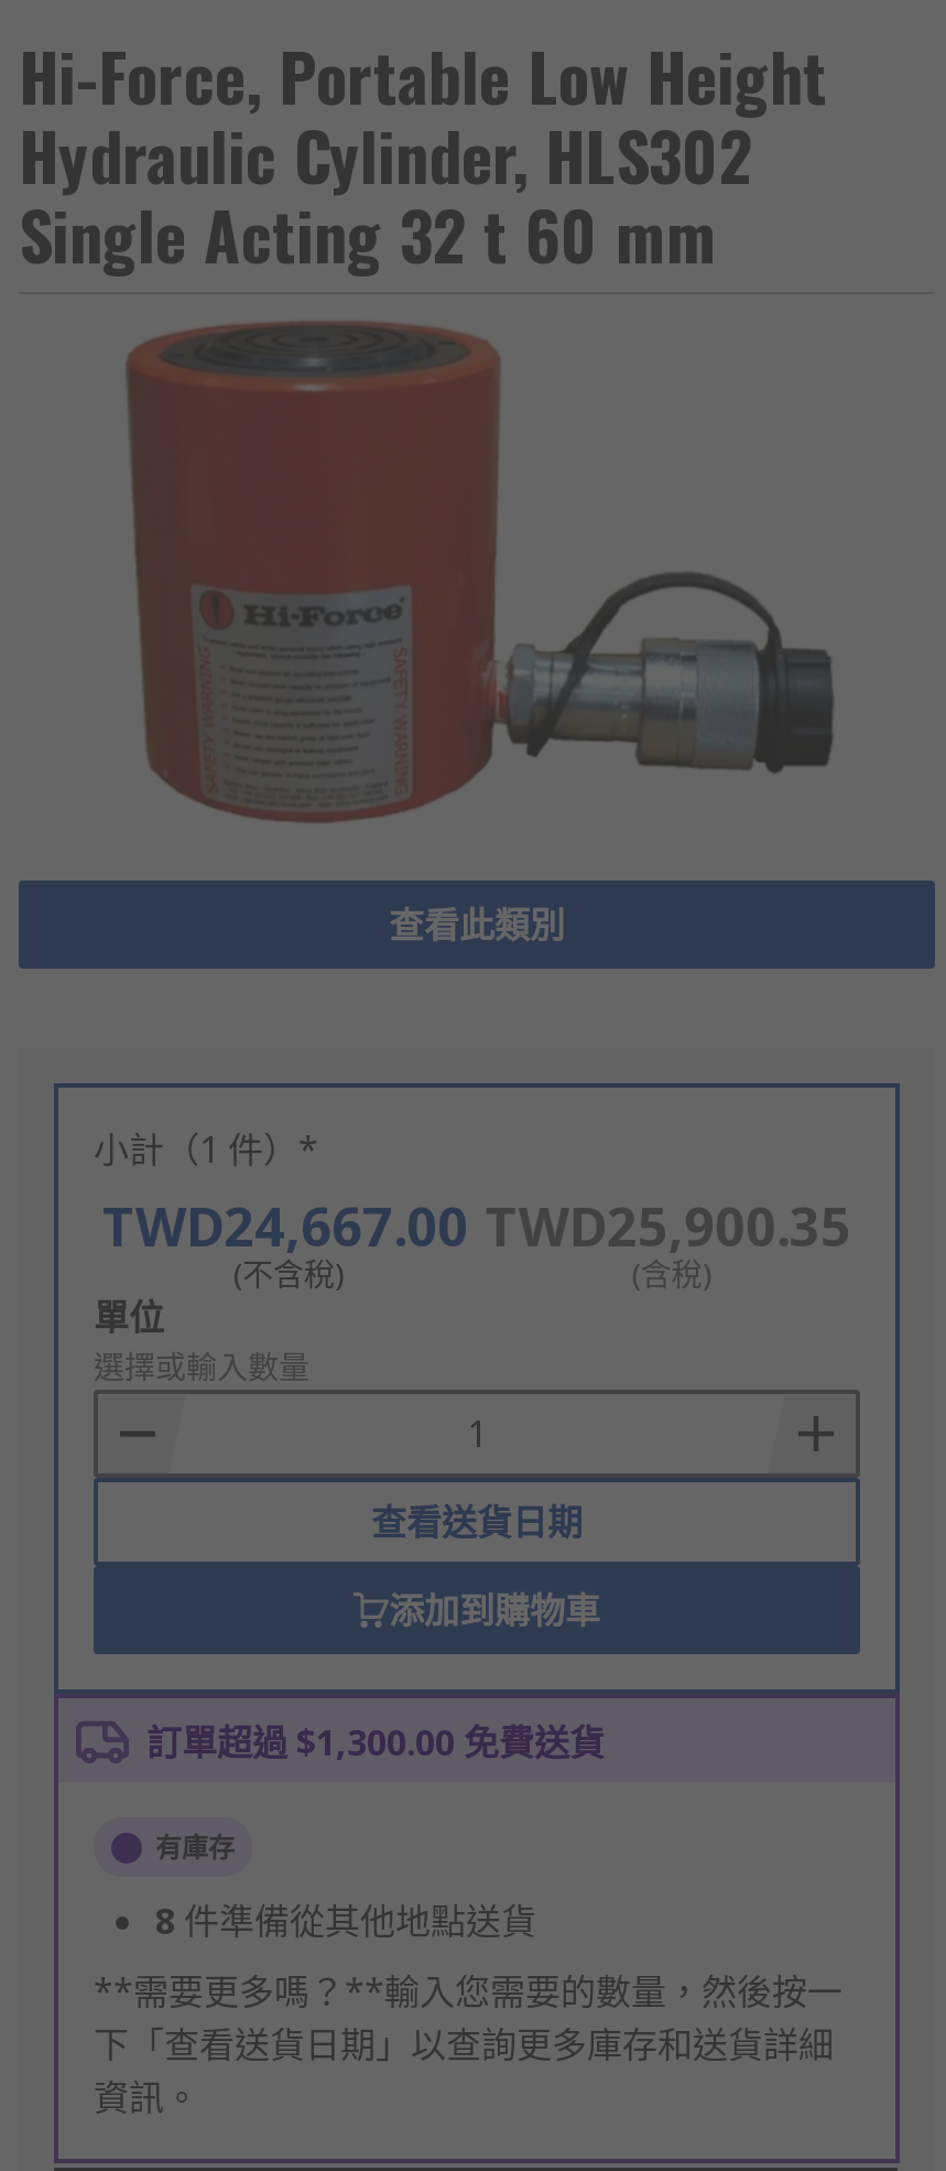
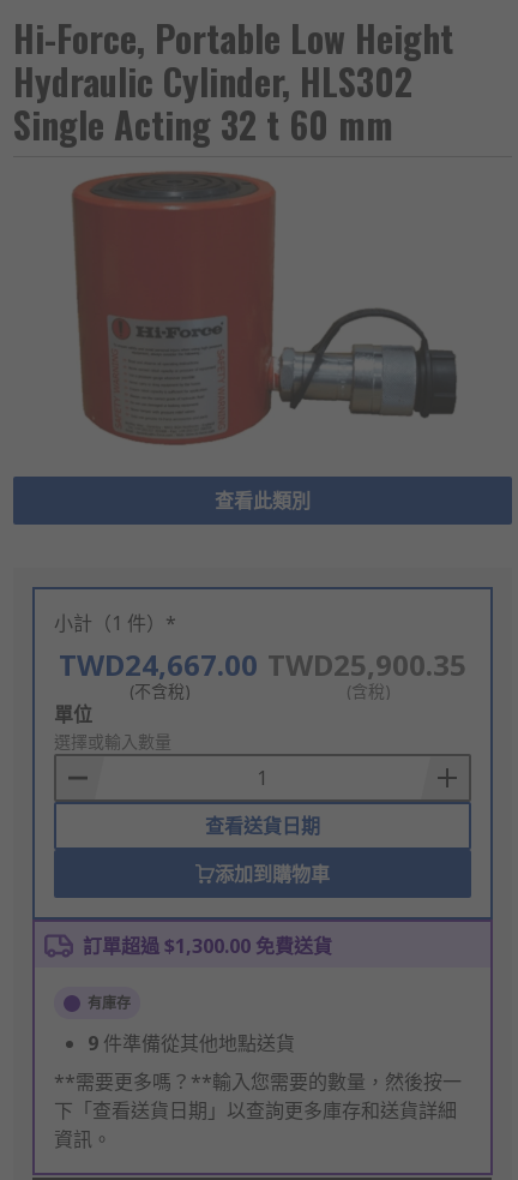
[155,1898,536,1946] 8件準備從其他地點送貨 -> [88,1031,295,1057] 9件準備從其他地點送貨

